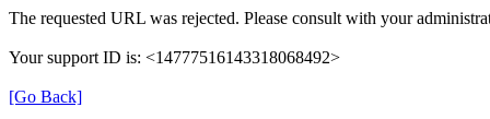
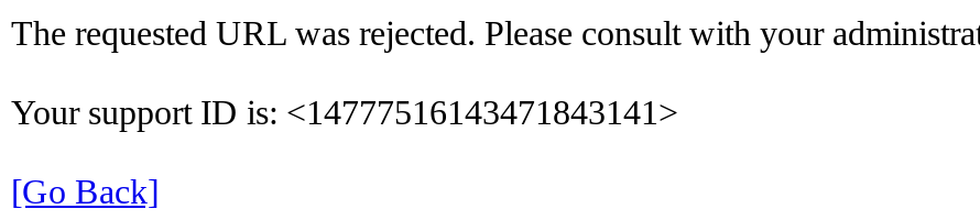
[9,48,340,67] Your support ID is: <14777516143318068492> -> [11,94,678,131] Your support ID is: <14777516143471843141>

